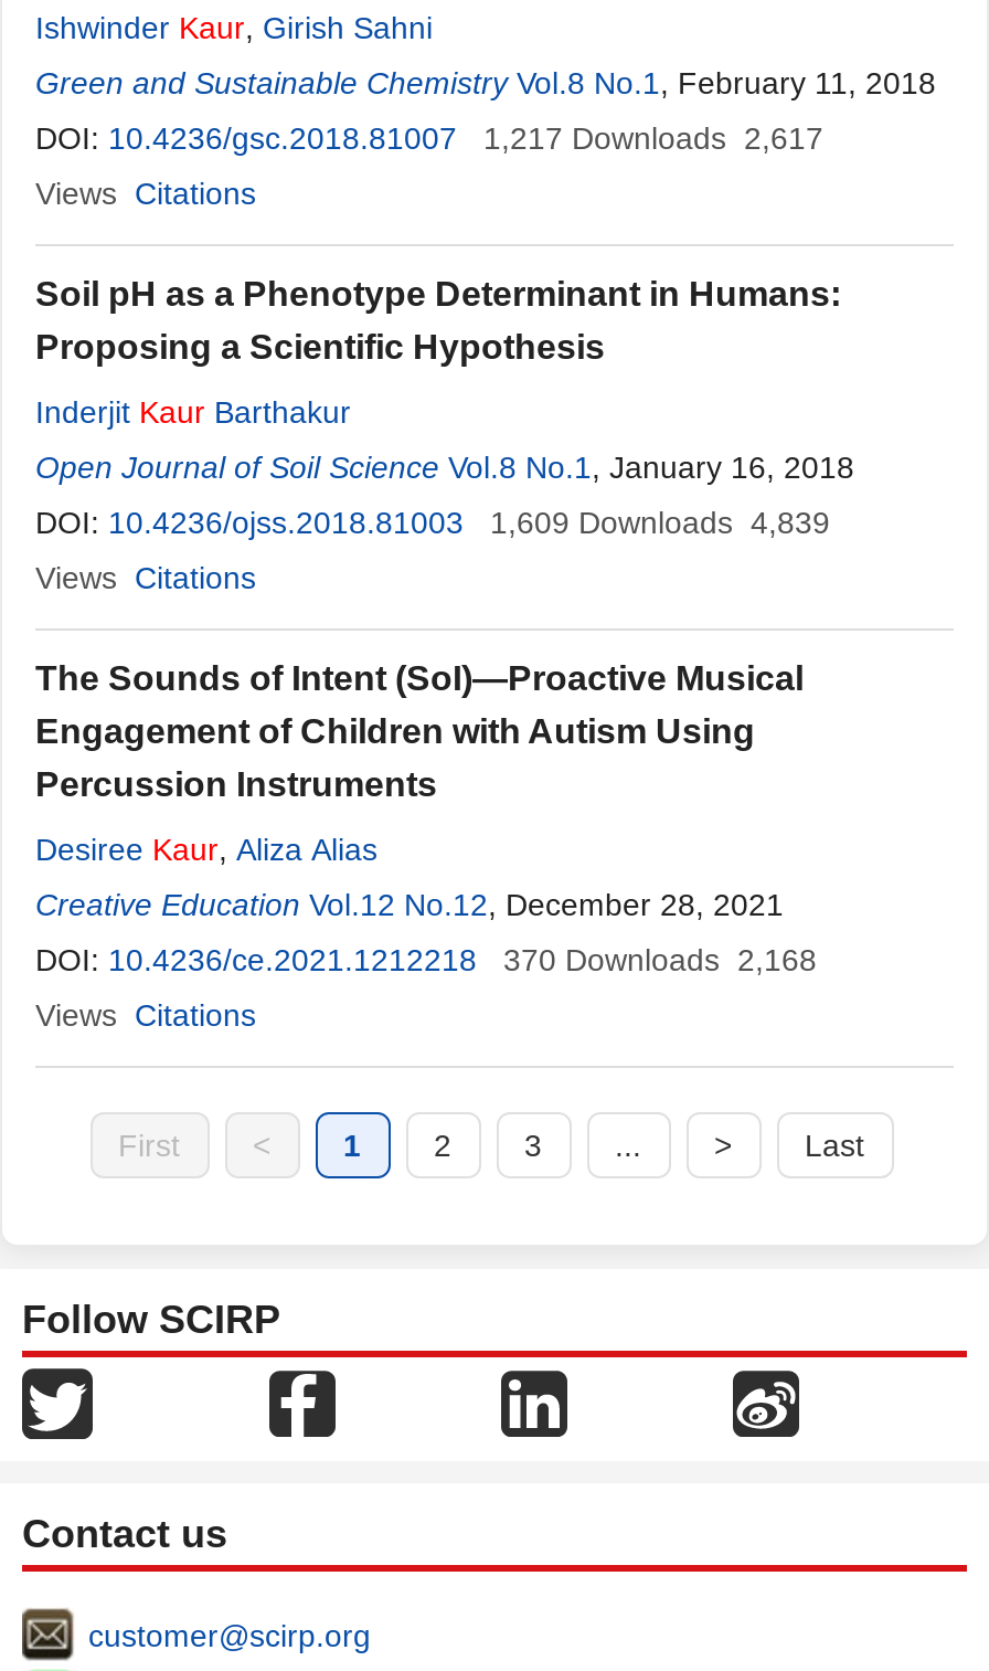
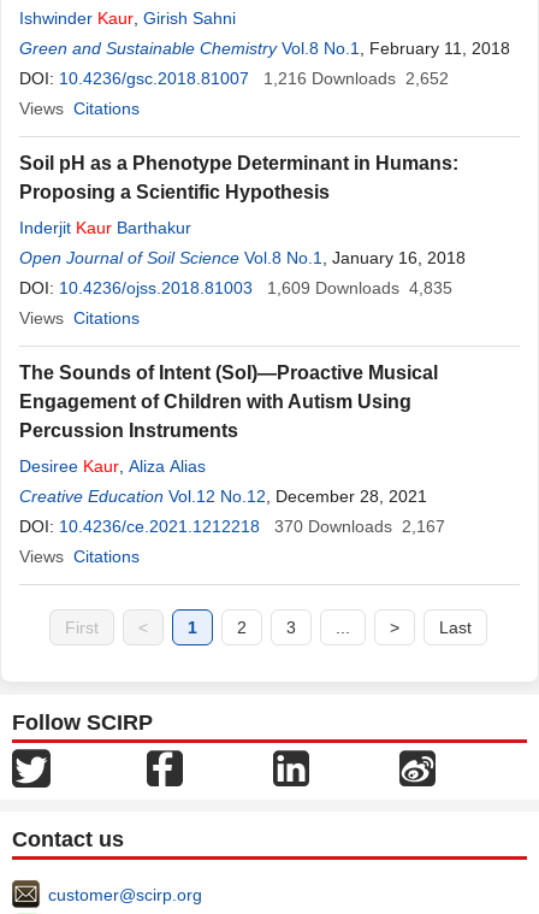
[35,120,823,156] DOI: 10.4236/gsc.2018.81007 1,217 Downloads 2,617 -> [19,69,449,88] DOI: 10.4236/gsc.2018.81007 1,216 Downloads 2,652
[35,505,830,540] DOI: 10.4236/ojss.2018.81003 1,609 Downloads 4,839 -> [19,278,452,297] DOI: 10.4236/ojss.2018.81003 1,609 Downloads 4,835
[35,942,817,977] DOI: 10.4236/ce.2021.1212218 370 Downloads 2,168 -> [19,517,445,536] DOI: 10.4236/ce.2021.1212218 370 Downloads 2,167

